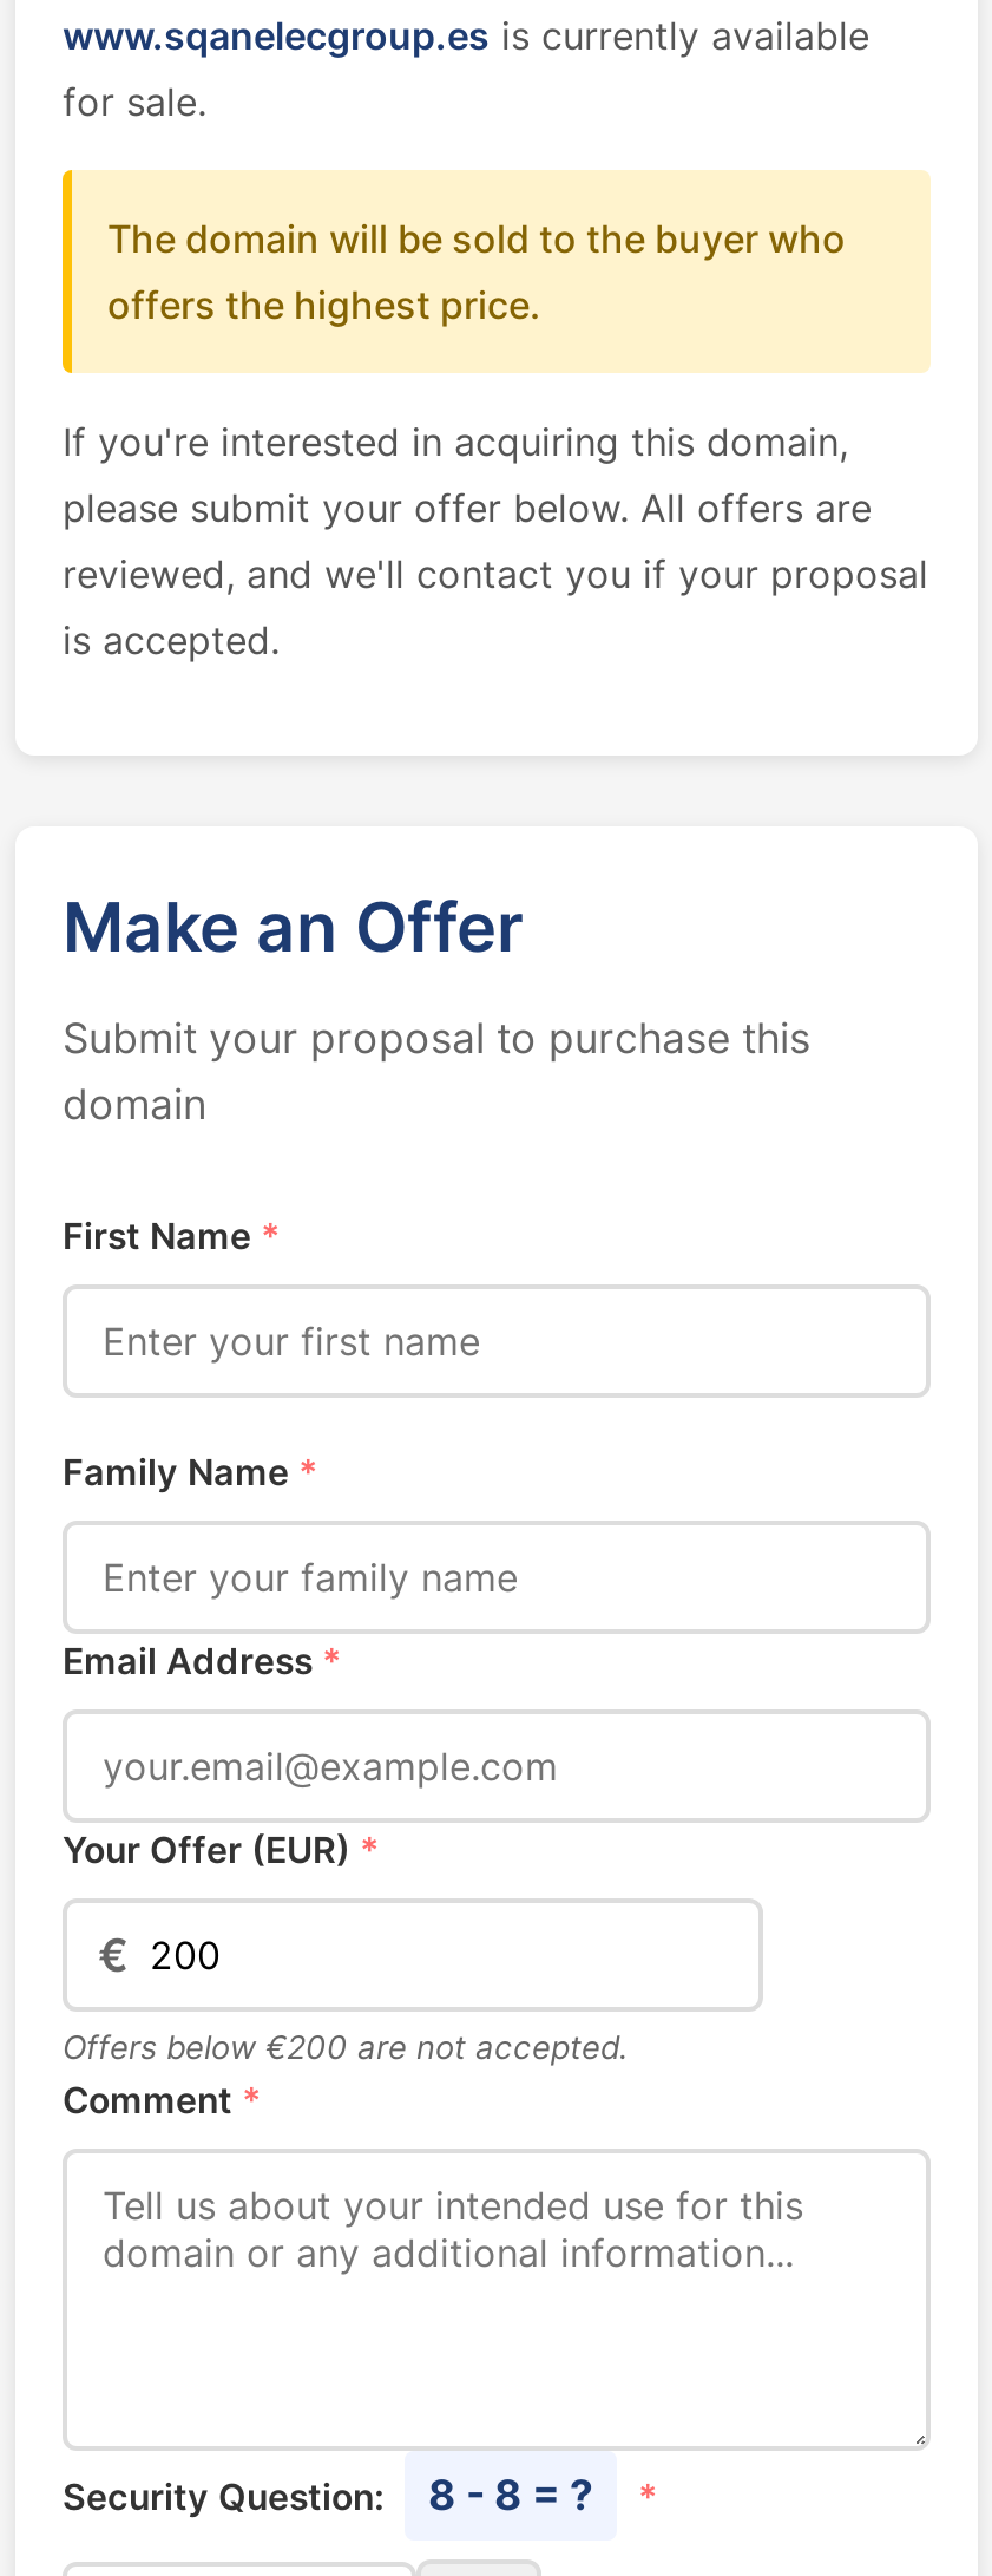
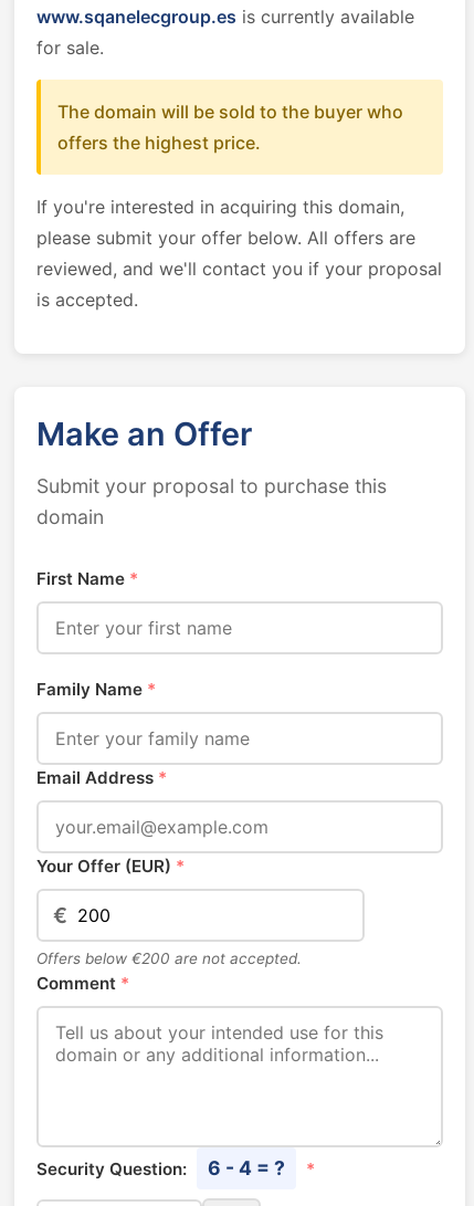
[428,2470,593,2519] 8 - 8 = ? -> [208,1156,285,1179] 6 - 4 = ?

